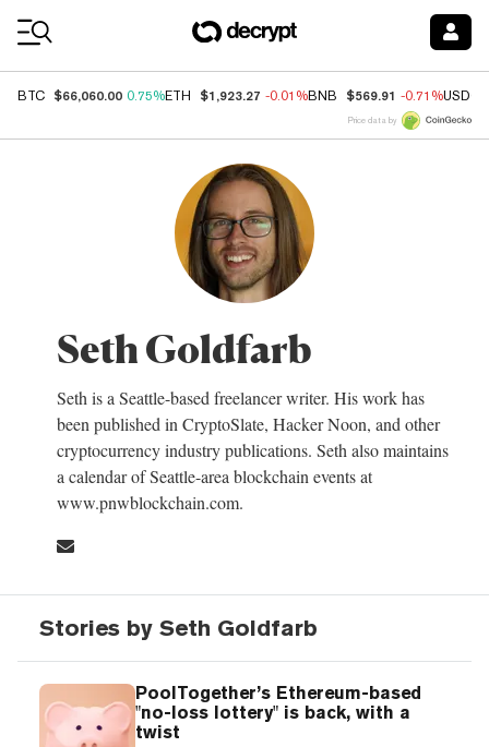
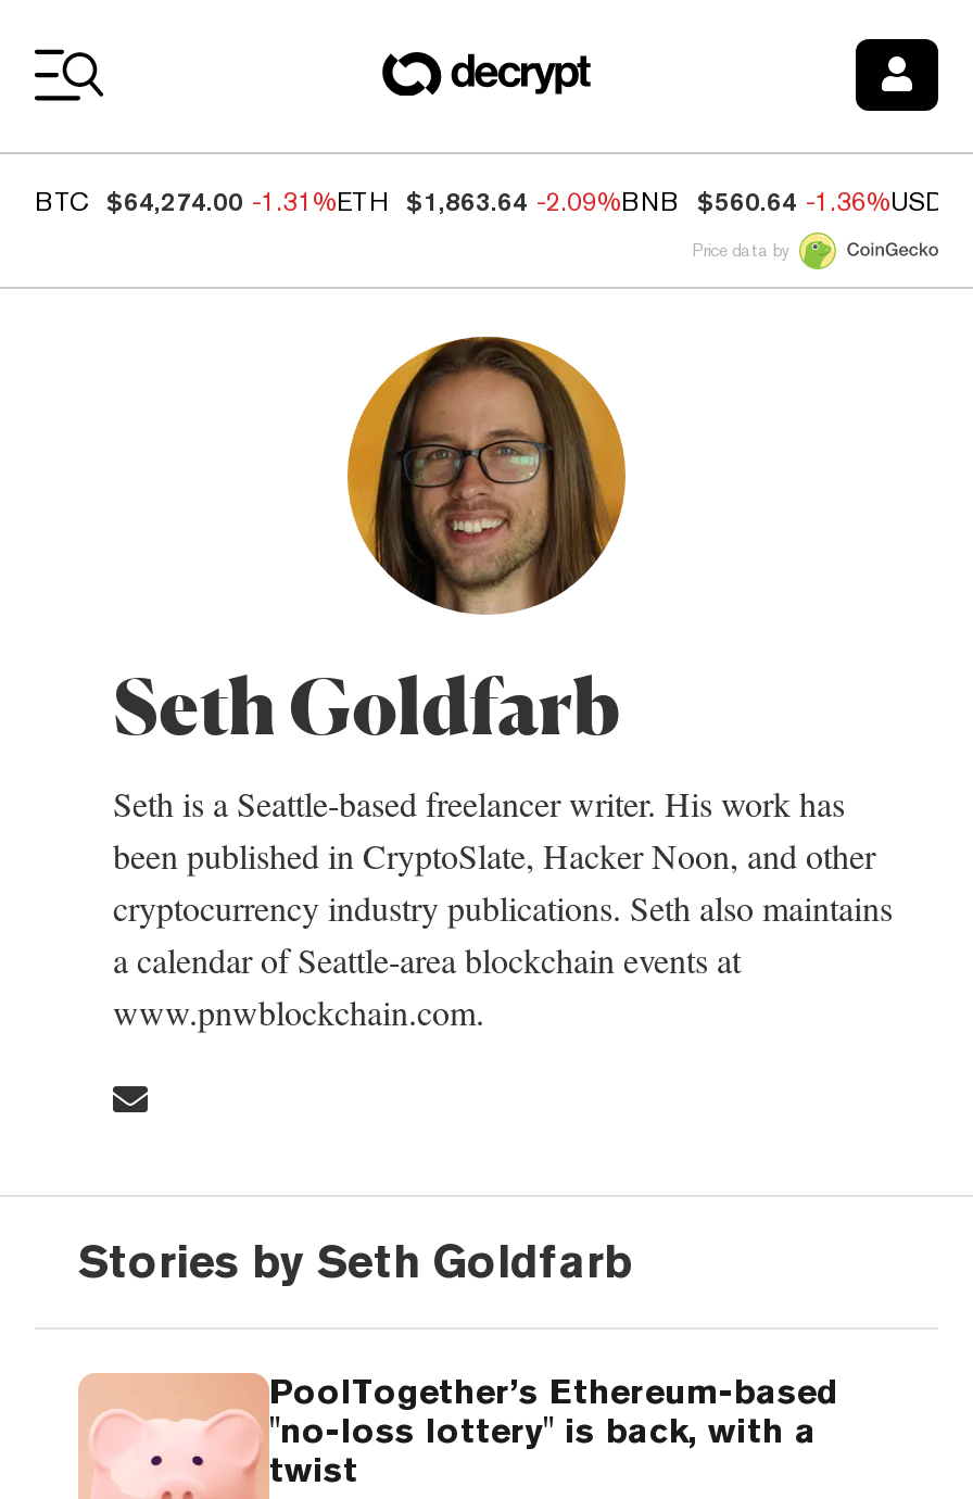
[17,87,480,104] BTC $66,060.00 0.75%ETH $1,923.27 -0.01%BNB $569.91 -0.71%USDC -> [35,185,964,217] BTC $64,274.00 -1.31%ETH $1,863.64 -2.09%BNB $560.64 -1.36%USDC

